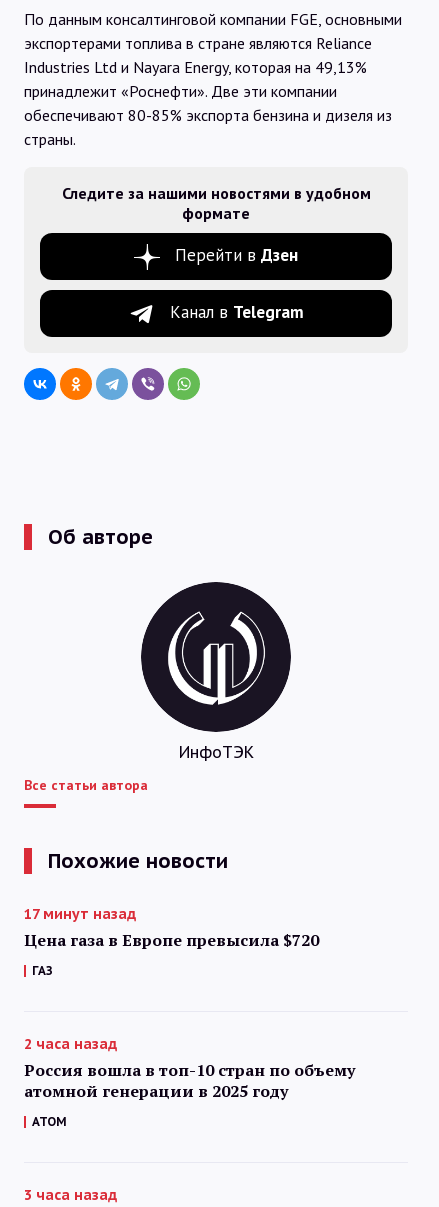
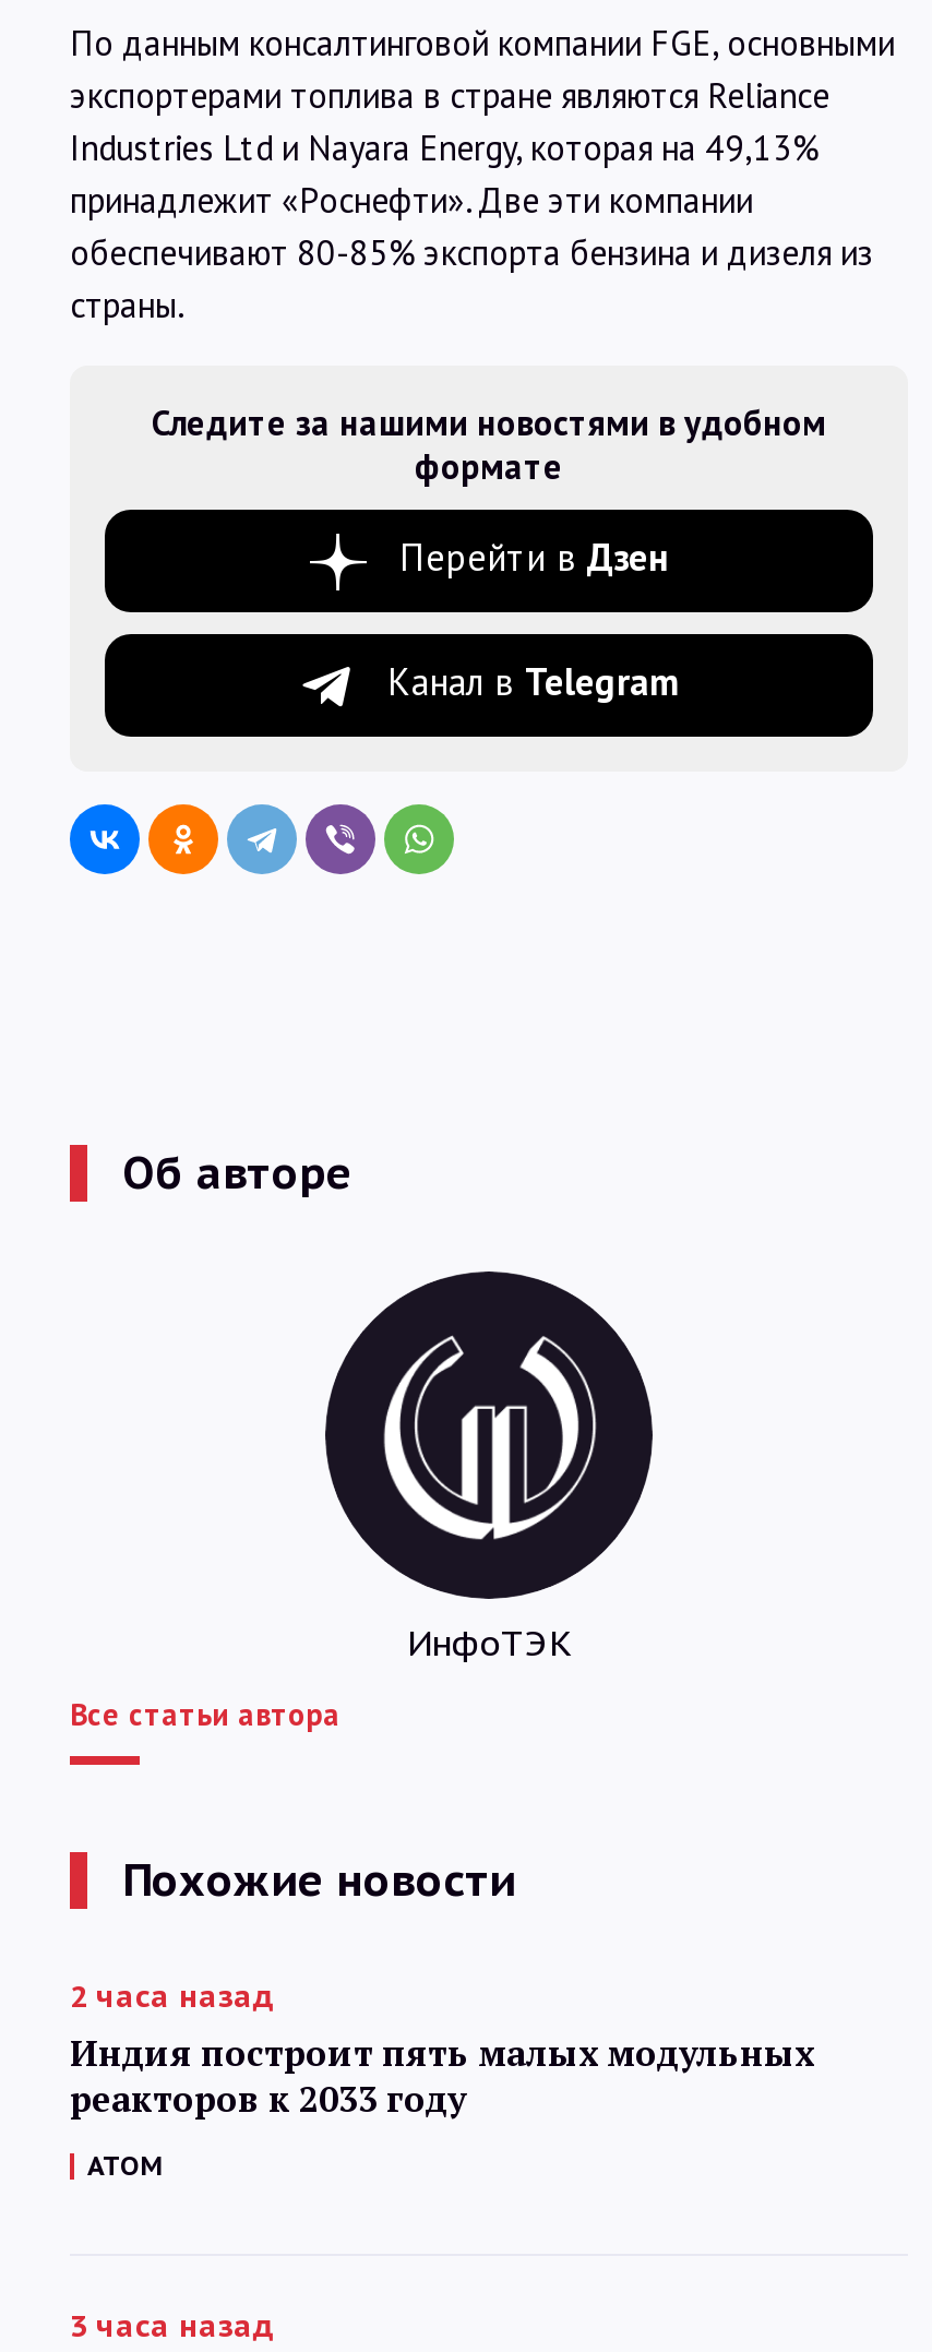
[24,904,319,977] 17 минут назад | Цена газа в Европе превысила $720 | ГАЗ -> none
[24,1058,355,1101] Россия вошла в топ-10 стран по объему | атомной генерации в 2025 году -> [70,2028,814,2122] Индия построит пять малых модульных | реакторов к 2033 году

